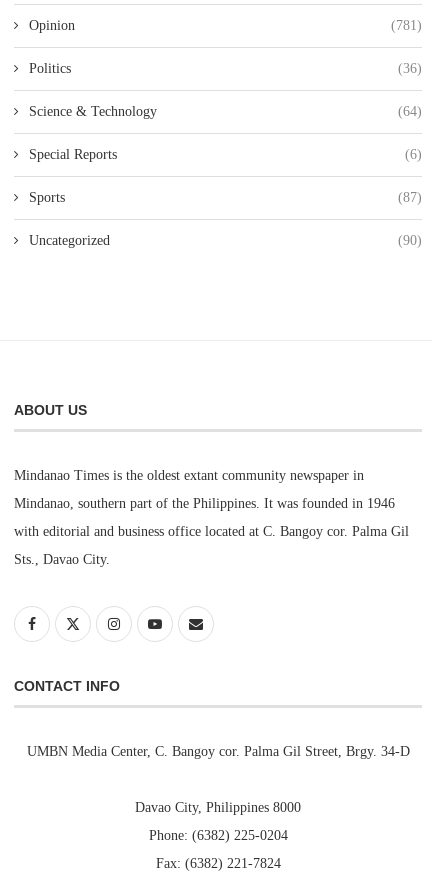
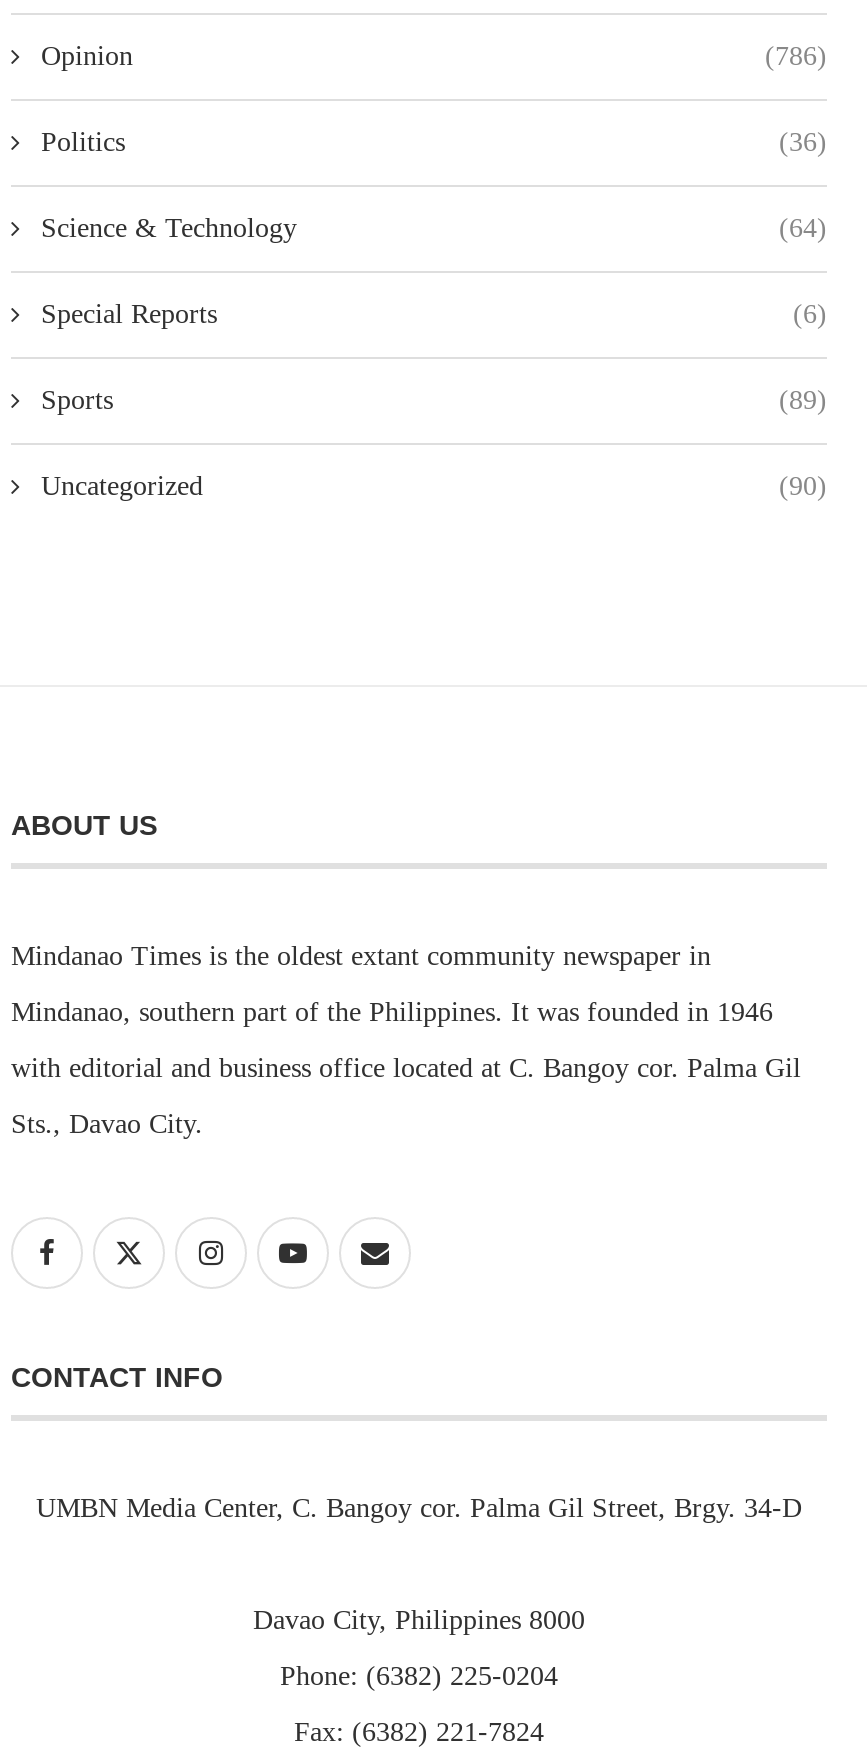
[391,18,422,33] (781) -> [765,41,827,71] (786)
[398,190,422,205] (87) -> [779,385,827,415] (89)

